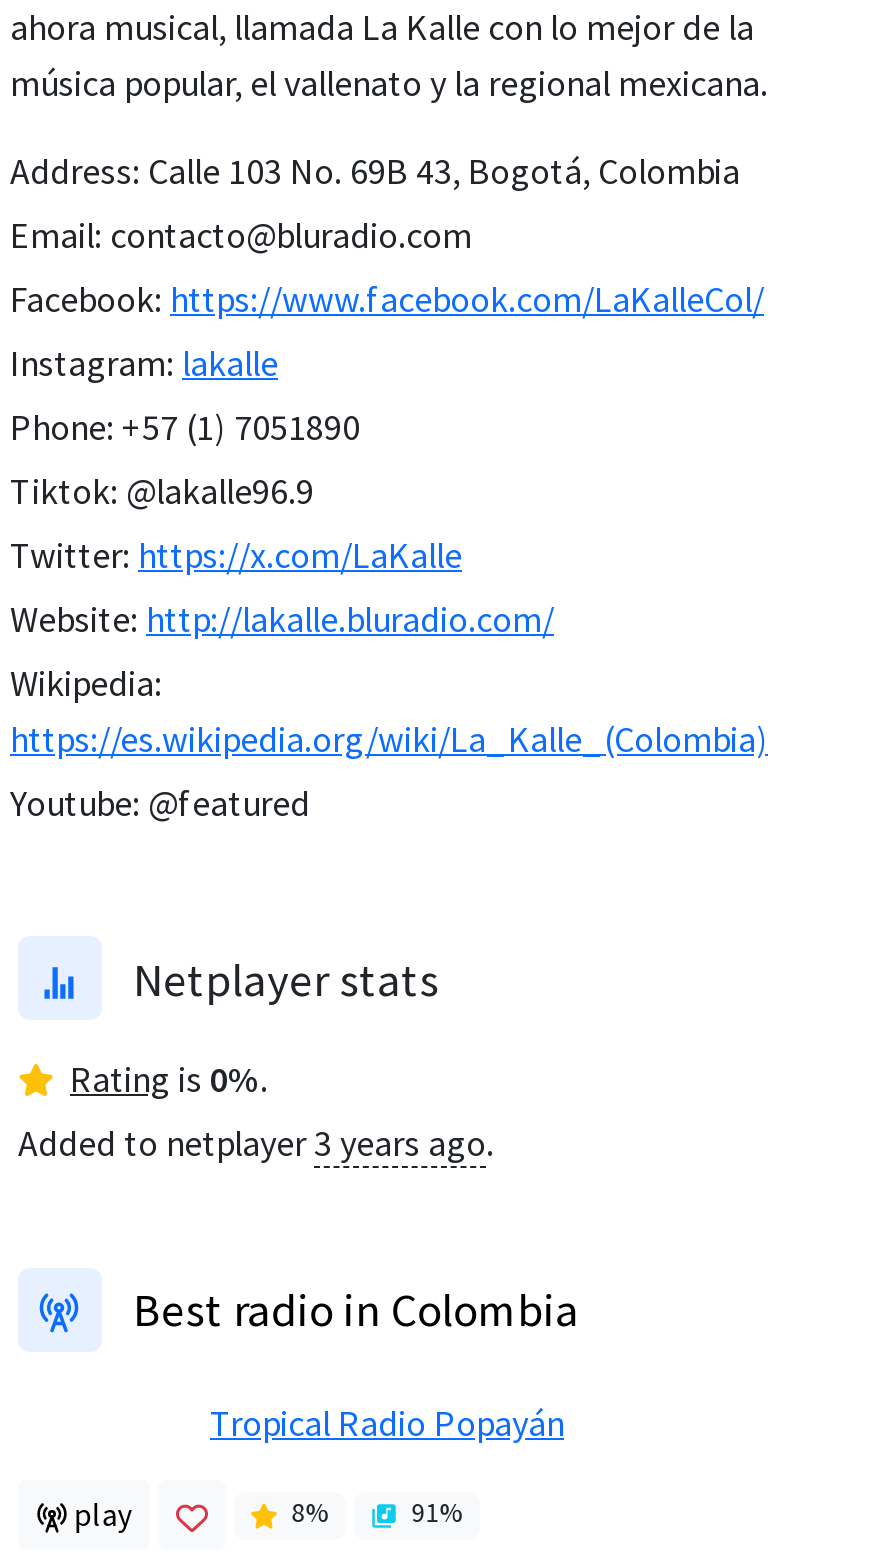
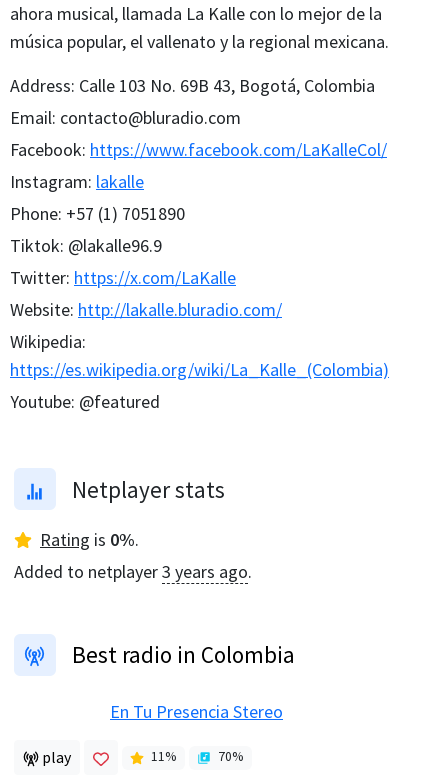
[210,1399,564,1445] Tropical Radio Popayán -> [110,700,283,723] En Tu Presencia Stereo
[292,1497,462,1531] 8% | 91% -> [151,748,243,765] 11% | 70%

